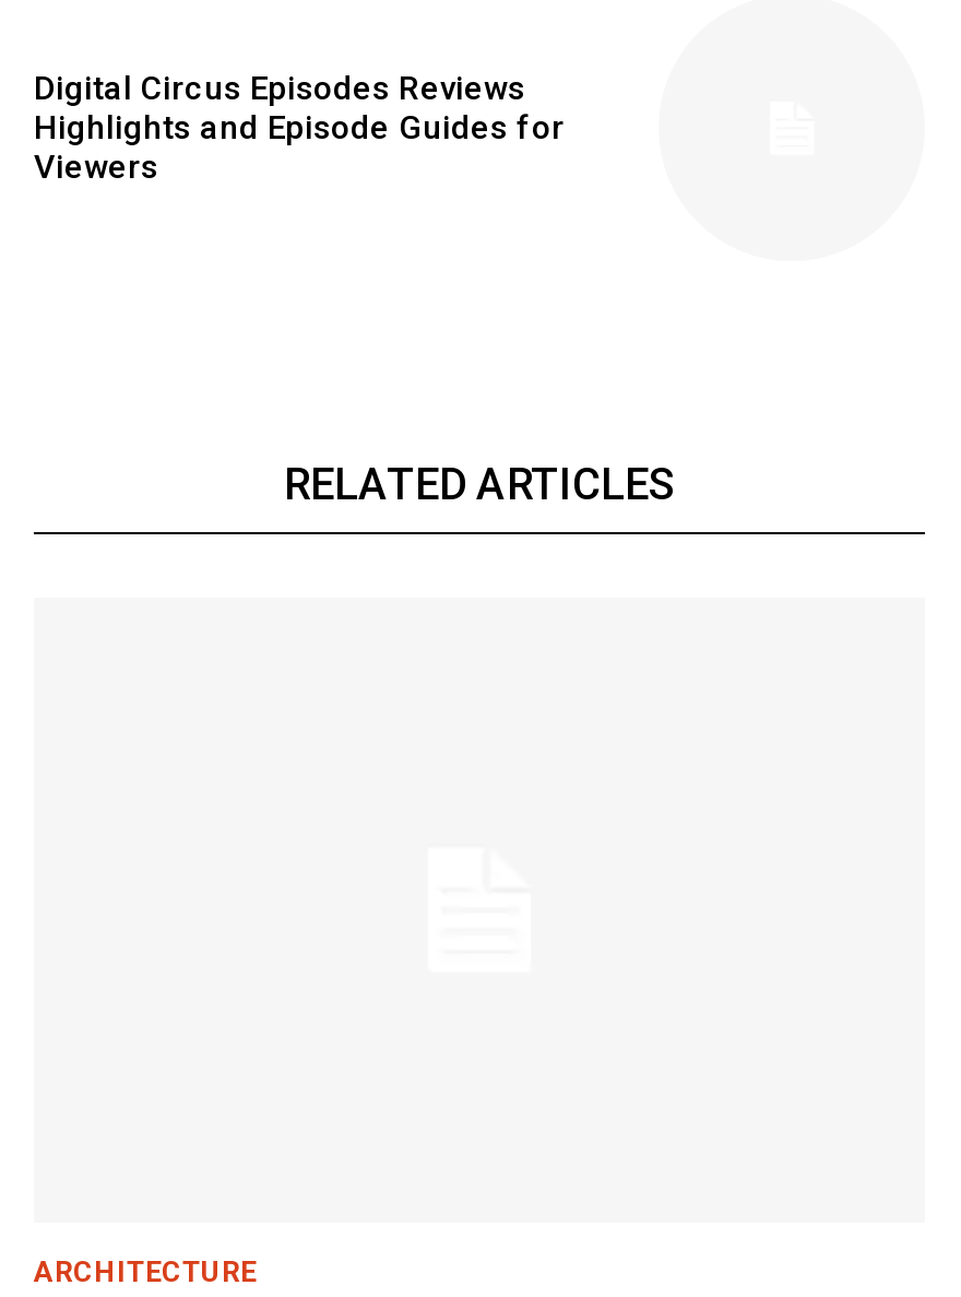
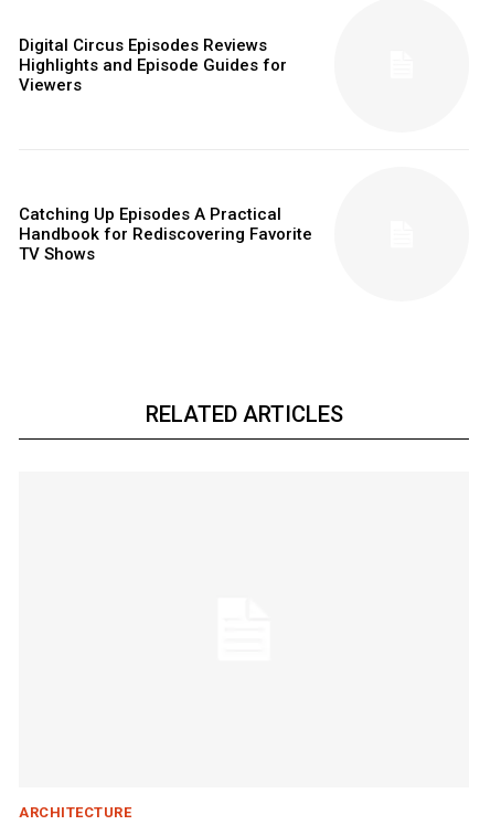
none -> [19,204,312,264] Catching Up Episodes A Practical | Handbook for Rediscovering Favorite | TV Shows

